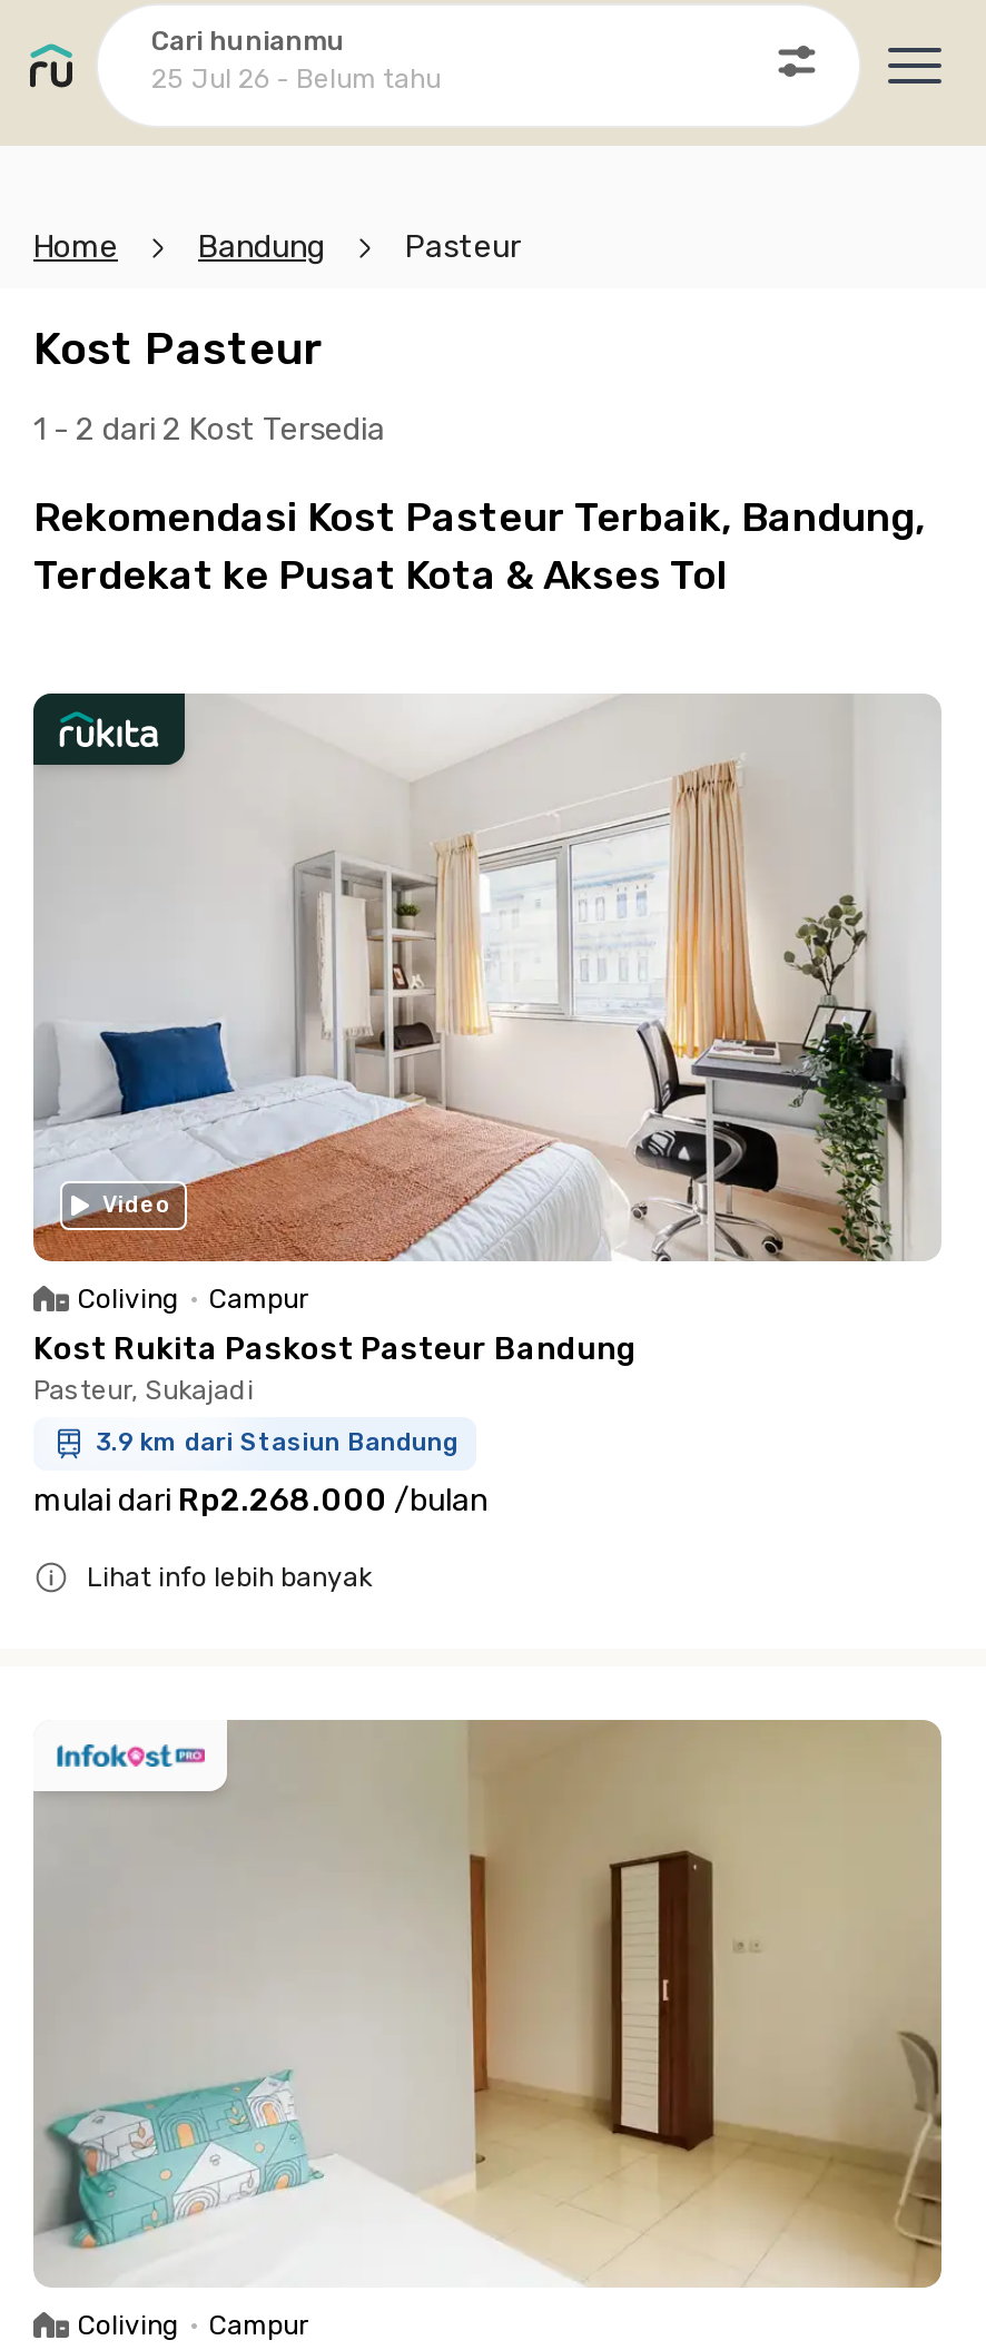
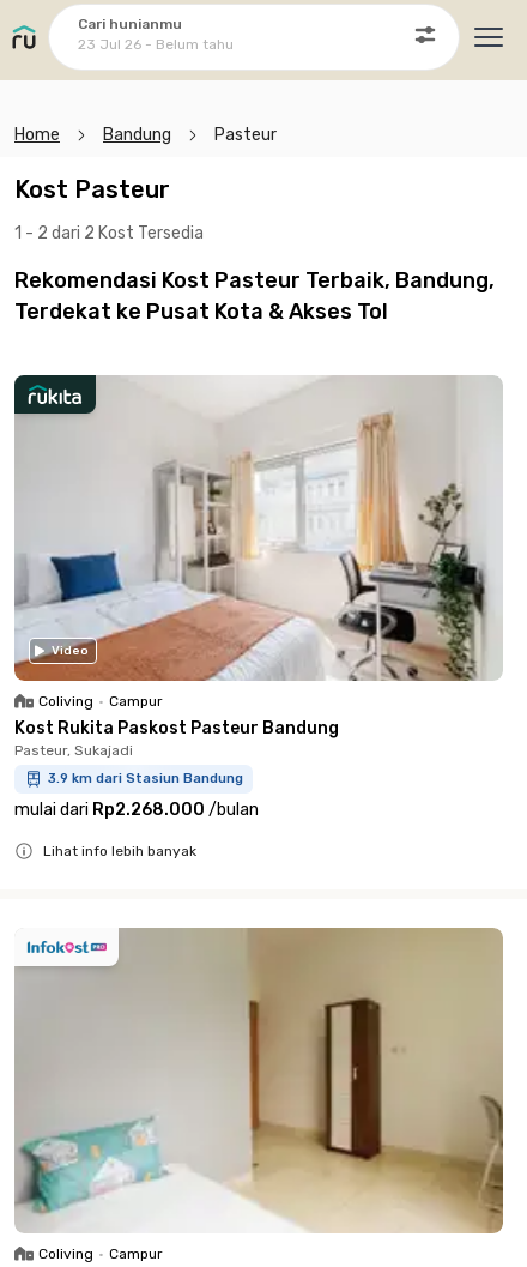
[151,62,441,94] 25 Jul 26 - Belum tahu -> [78,35,234,52] 23 Jul 26 - Belum tahu

